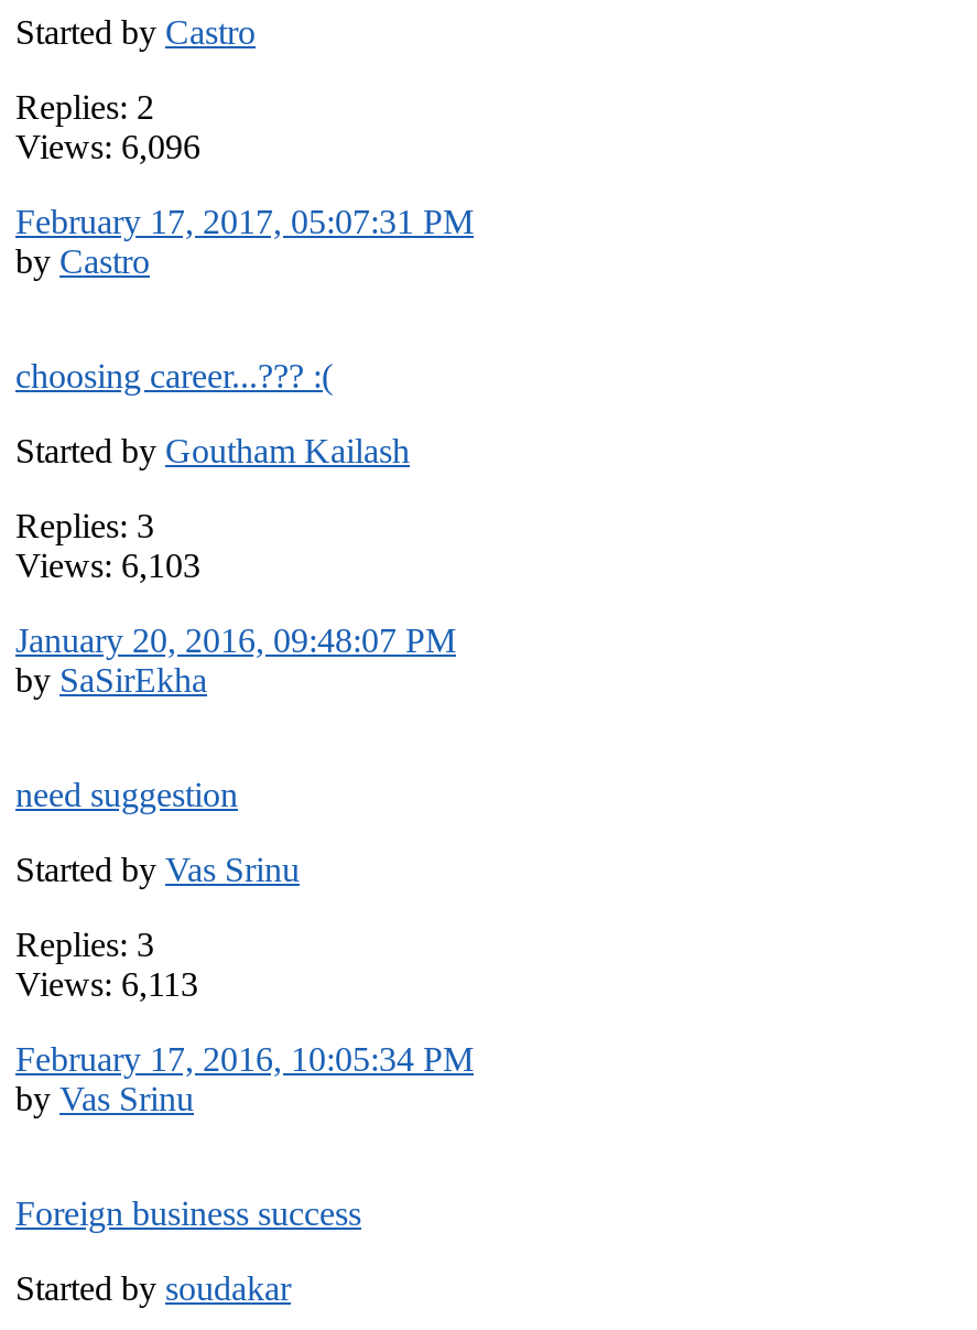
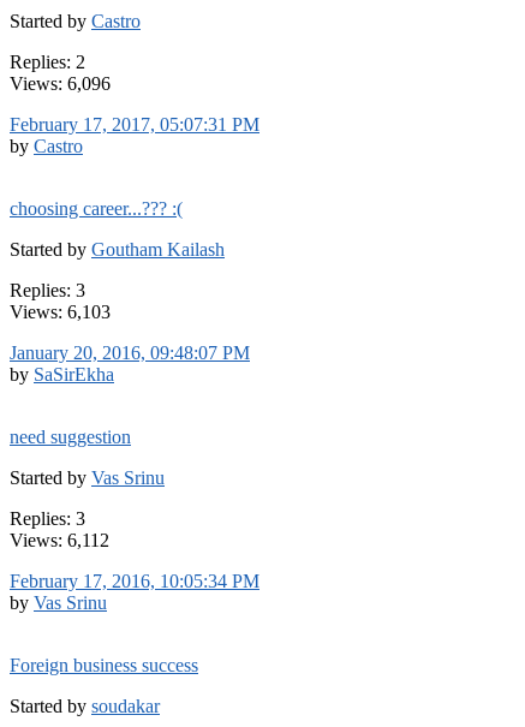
[15,965,198,1003] Views: 6,113 -> [10,530,109,550] Views: 6,112

